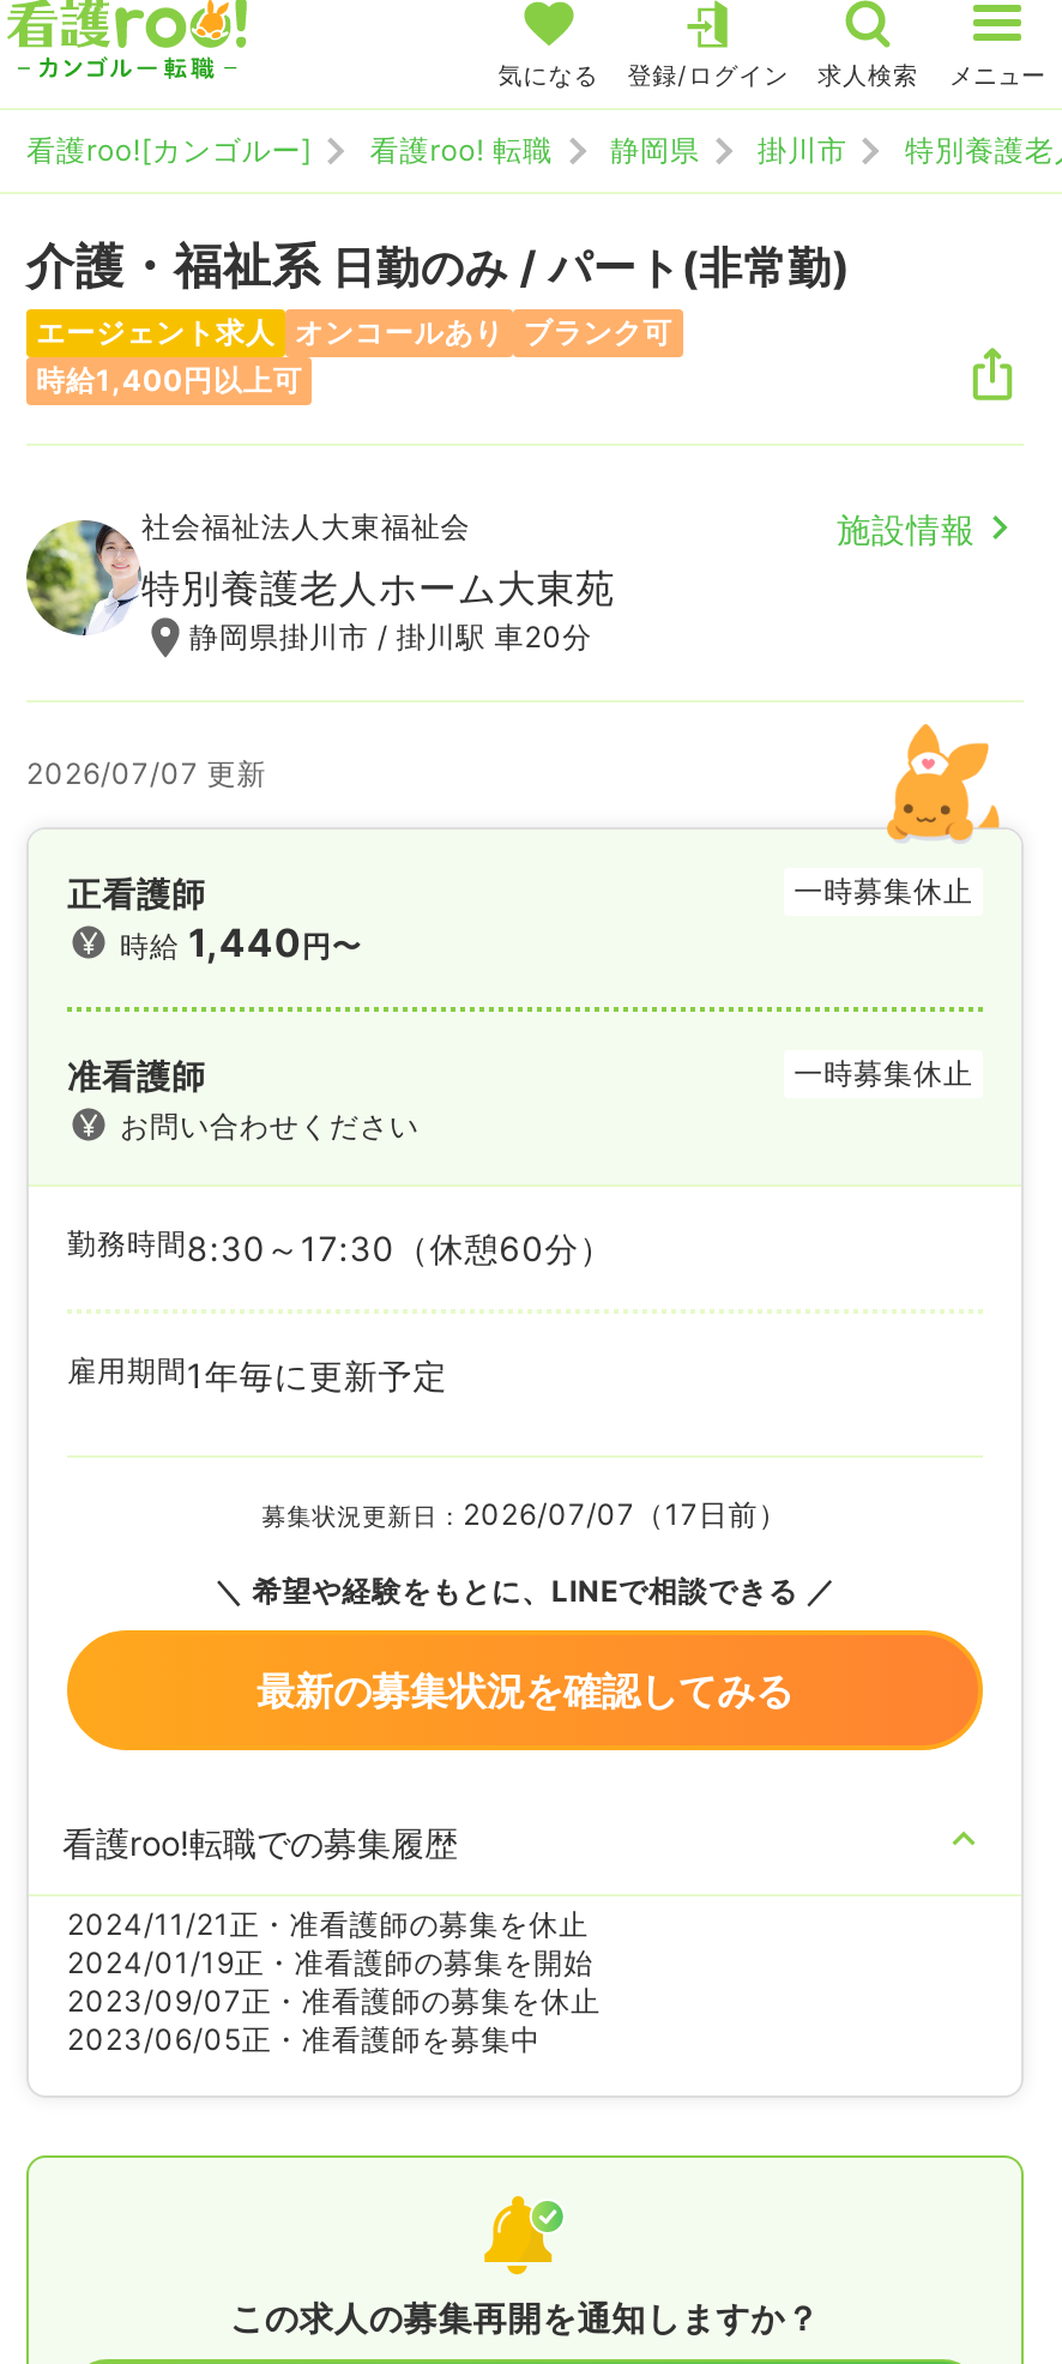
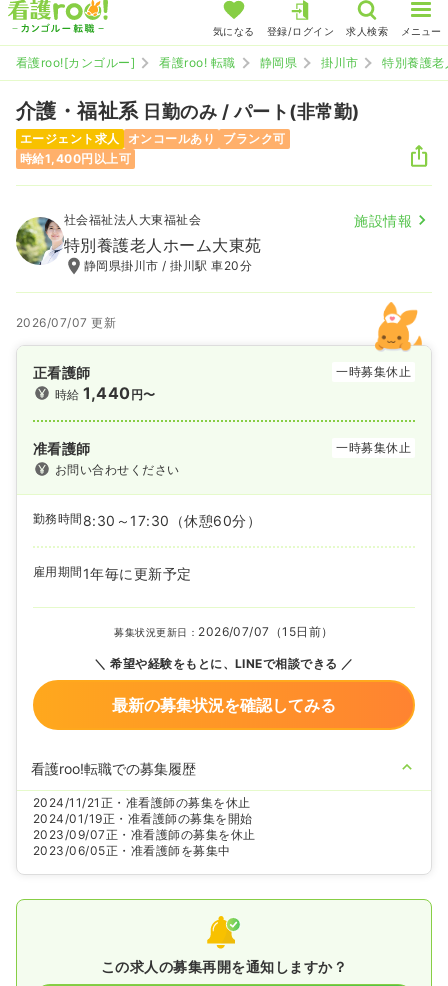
[262,1496,788,1532] 募集状況更新日：2026/07/07（17日前） -> [114,624,334,639] 募集状況更新日：2026/07/07（15日前）

